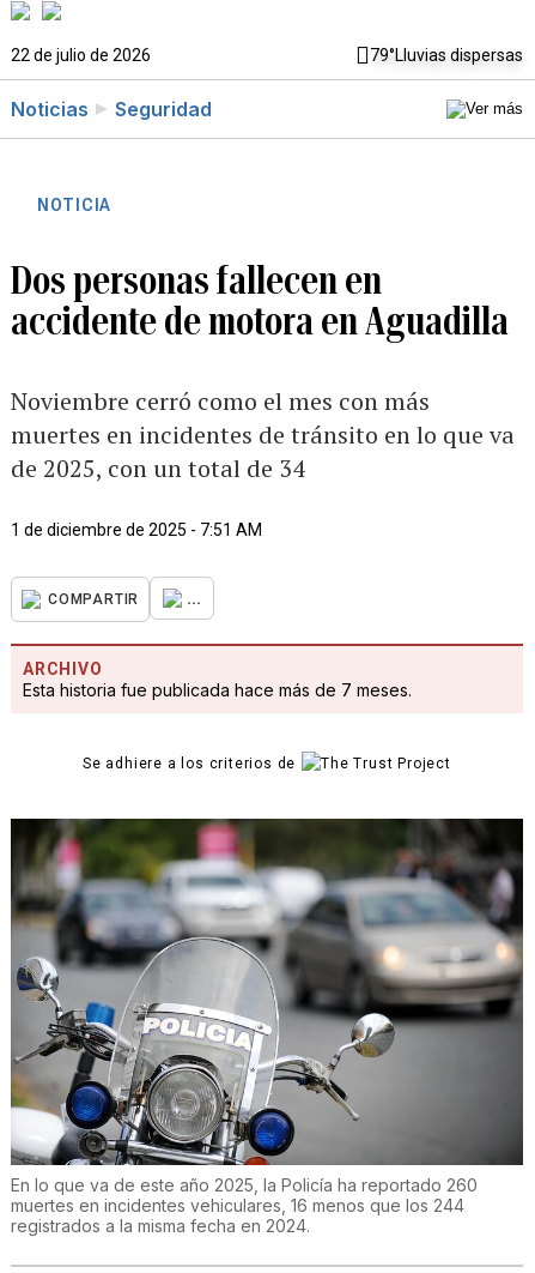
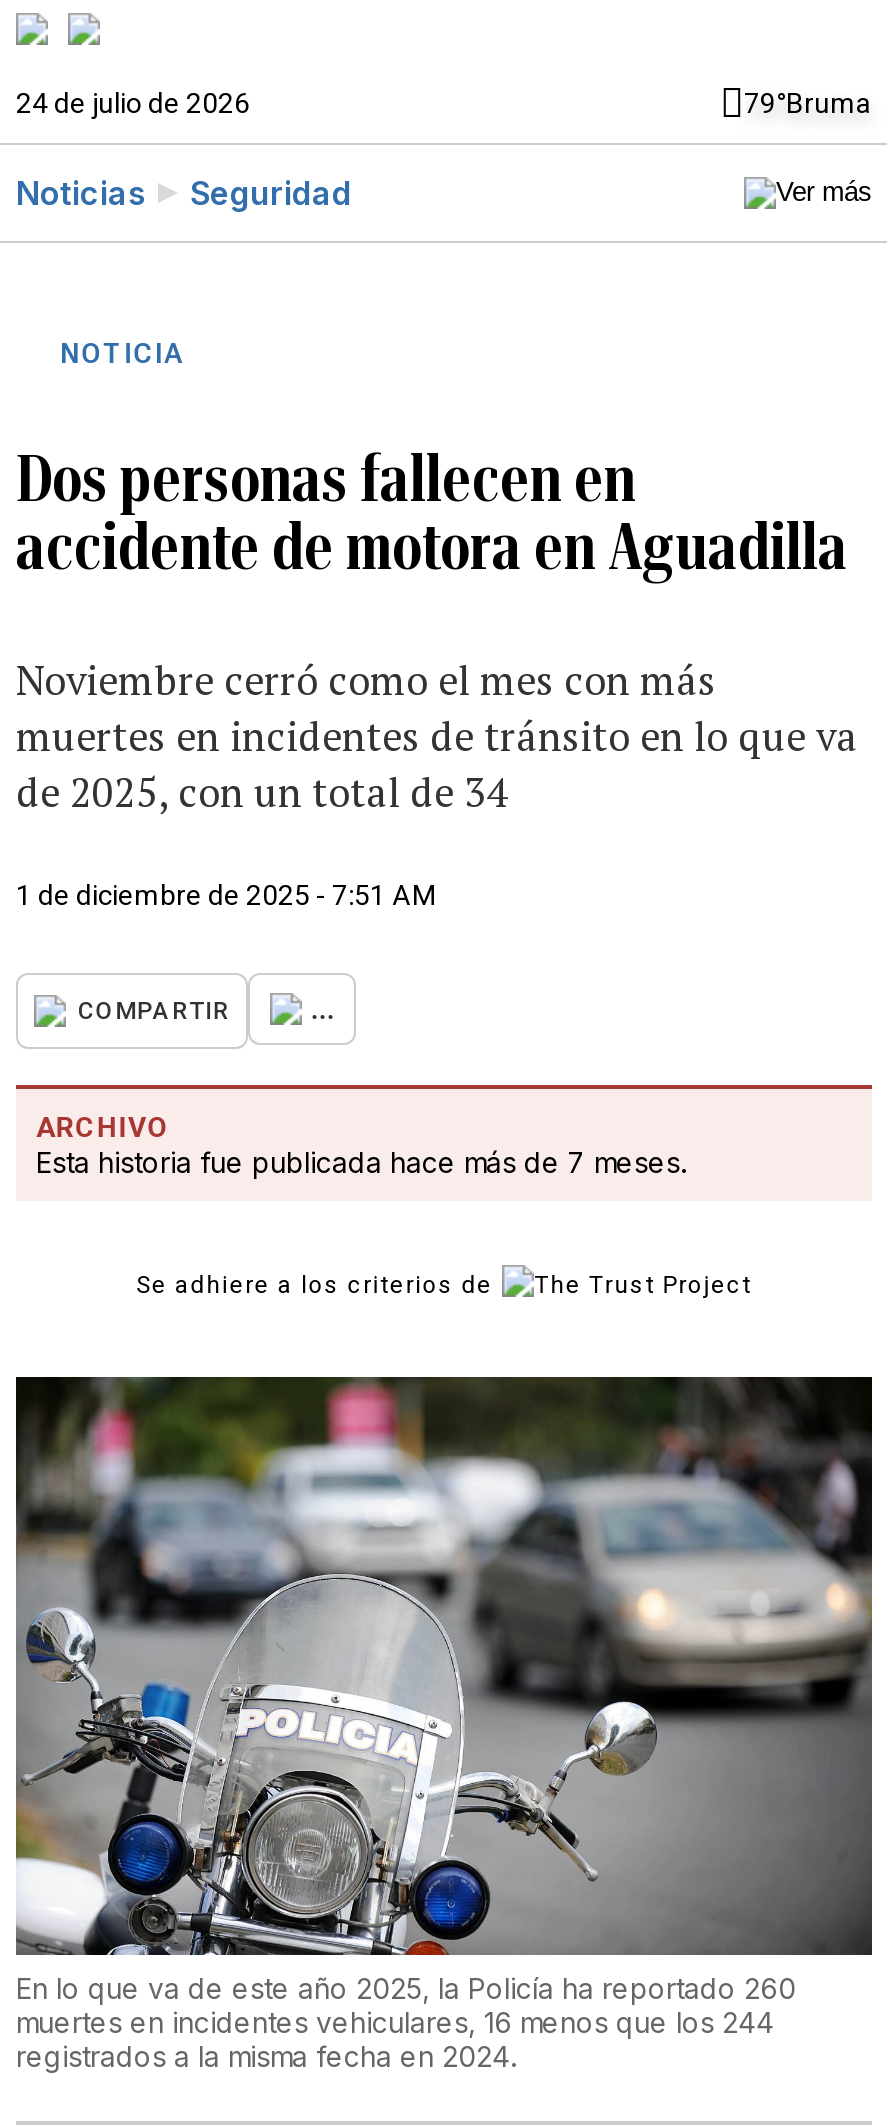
[11,46,523,65] 22 de julio de 2026 | 79°Lluvias dispersas -> [16,87,872,119] 24 de julio de 2026 | 79°Bruma

